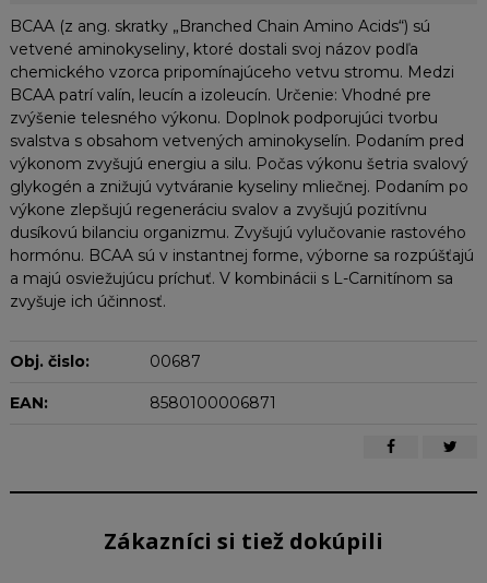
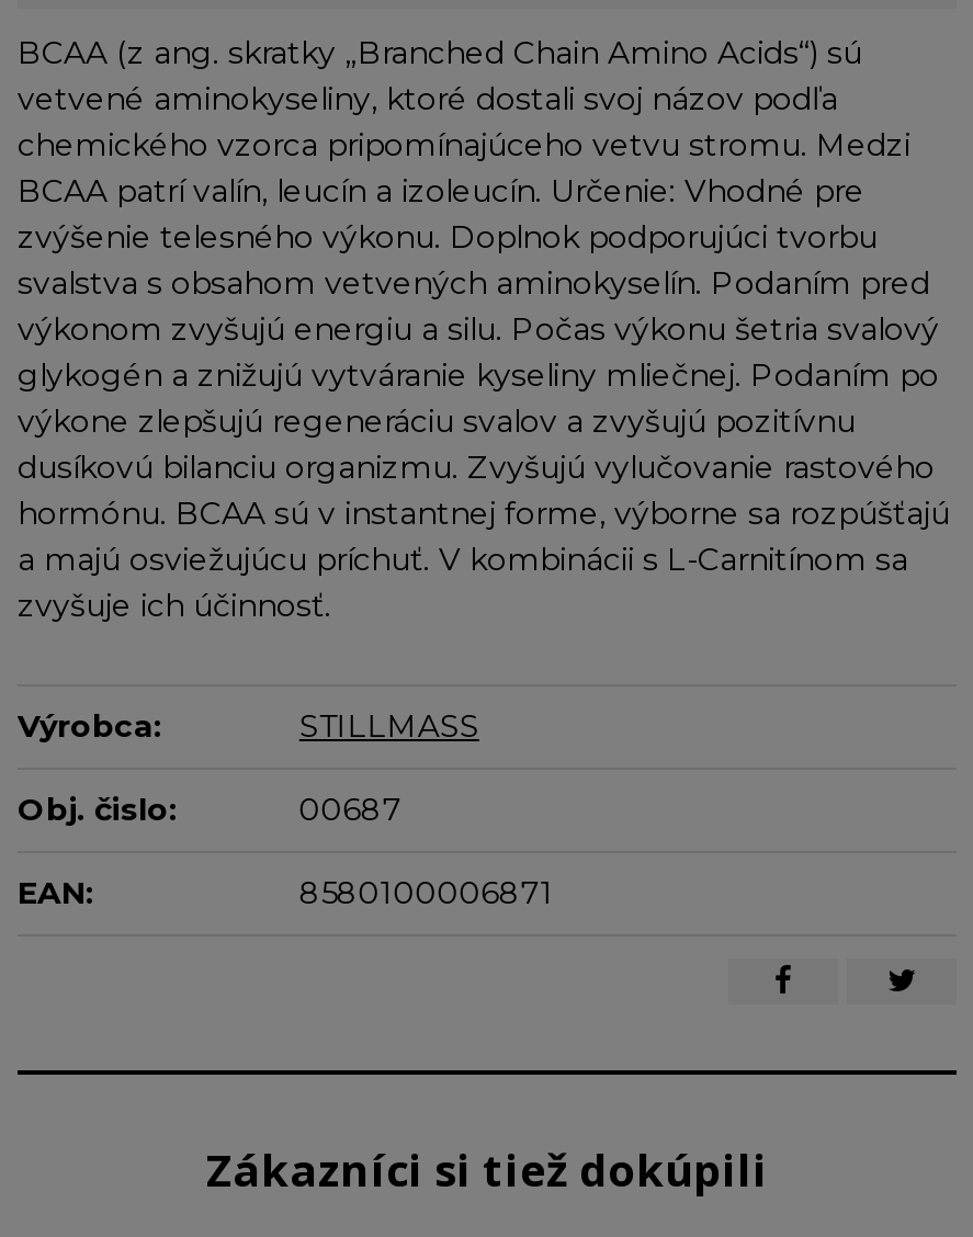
none -> [18,706,479,746] Výrobca: | STILLMASS

